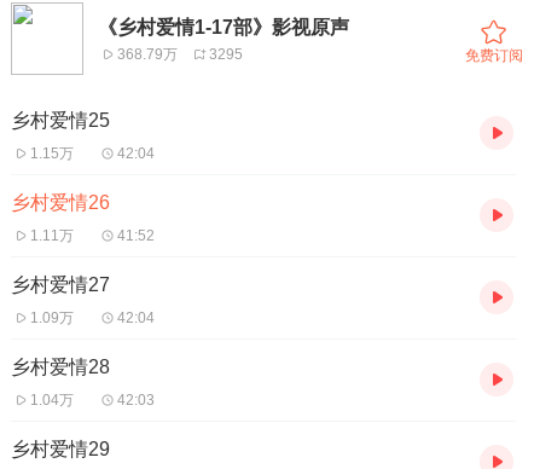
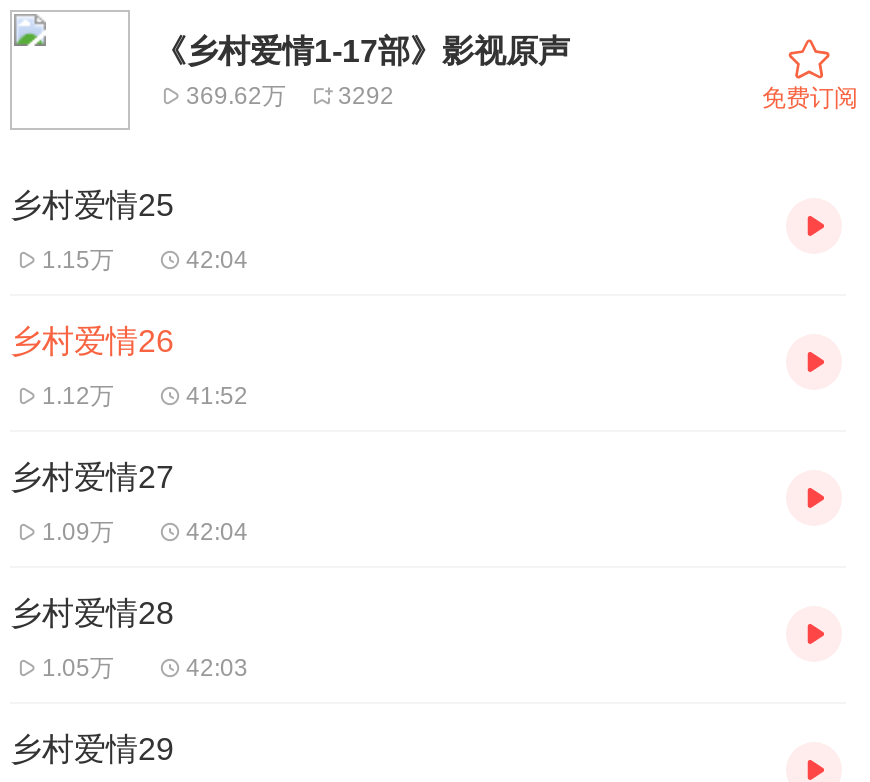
[117,45,178,62] 368.79万 -> [186,81,286,109] 369.62万
[209,45,243,62] 3295 -> [338,81,394,109] 3292
[30,227,74,244] 1.11万 -> [42,382,114,410] 1.12万
[30,391,74,408] 1.04万 -> [42,654,114,682] 1.05万

